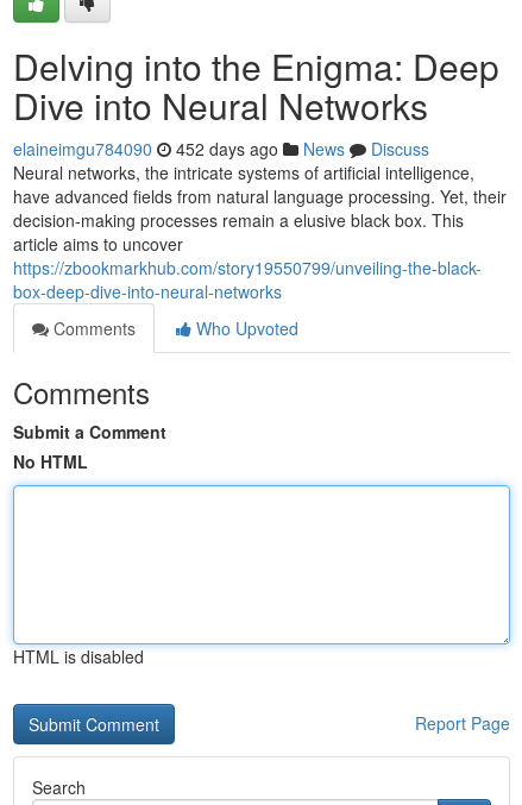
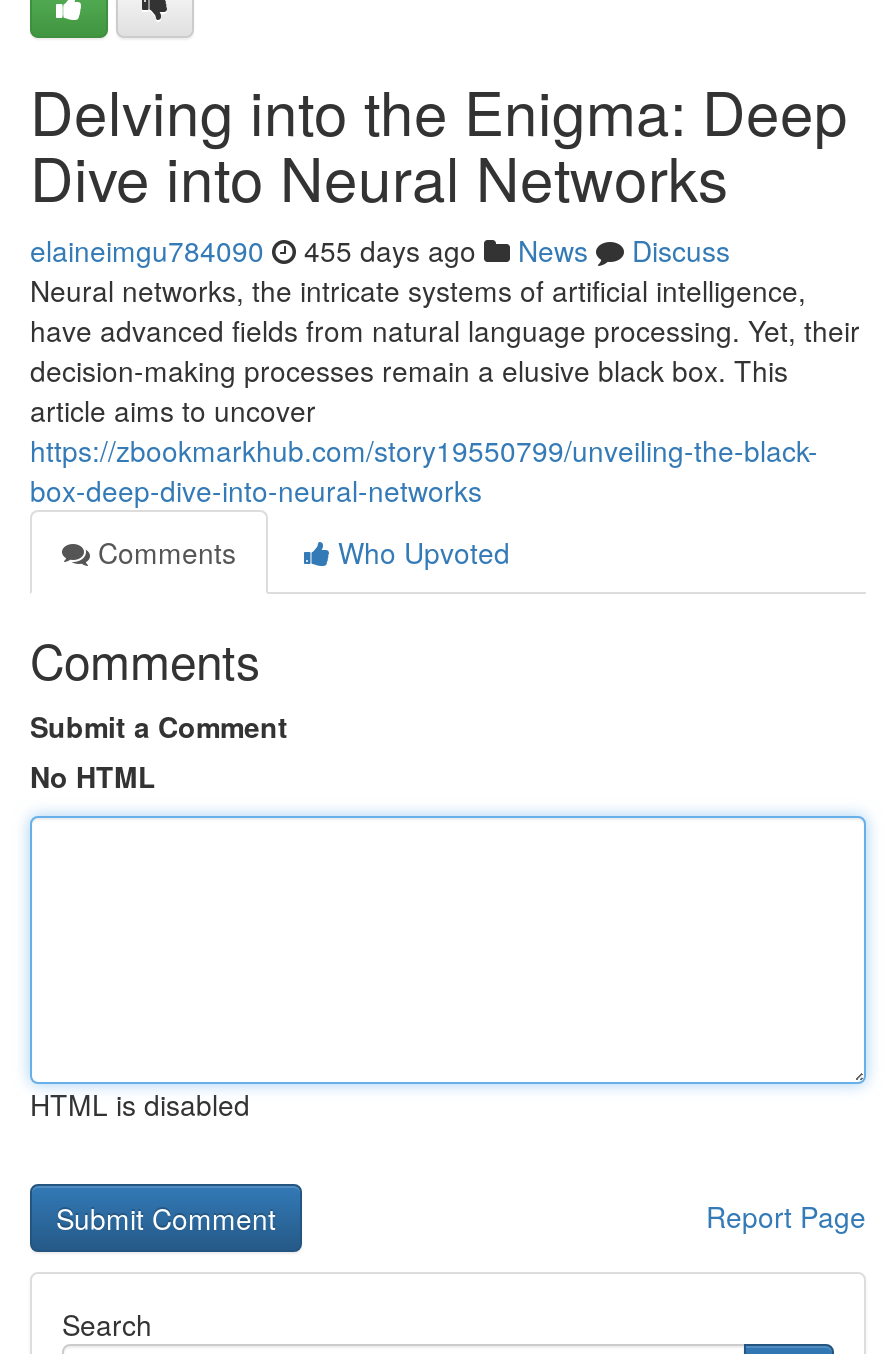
[13,137,429,161] elaineimgu784090 452 days ago News Discuss -> [30,230,730,270] elaineimgu784090 455 days ago News Discuss

